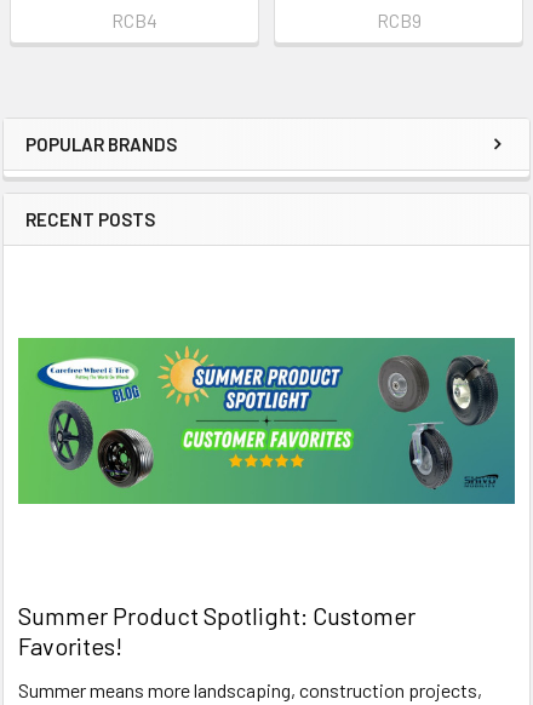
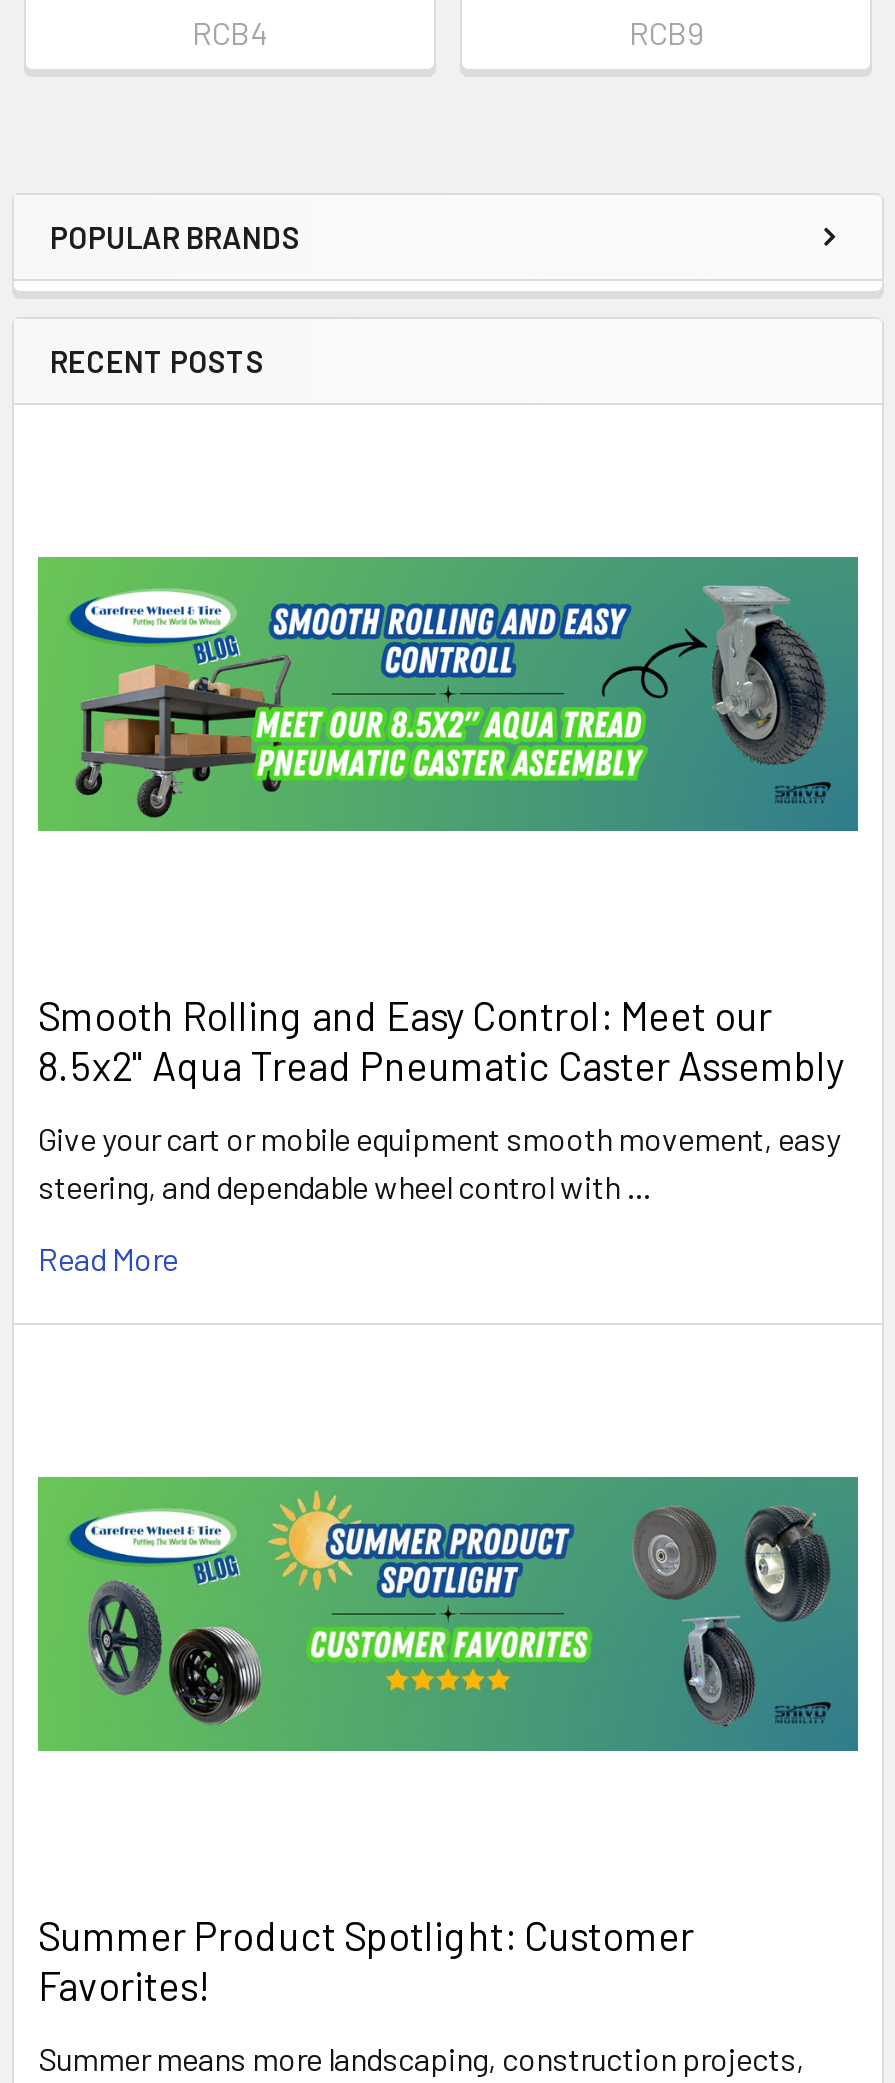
none -> [38,991,844,1277] Smooth Rolling and Easy Control: Meet our | 8.5x2" Aqua Tread Pneumatic Caster Assembly | Give your cart or mobile equipment smooth movement, easy | steering, and dependable wheel control with … | Read More
none -> [74,573,830,819] [image]

